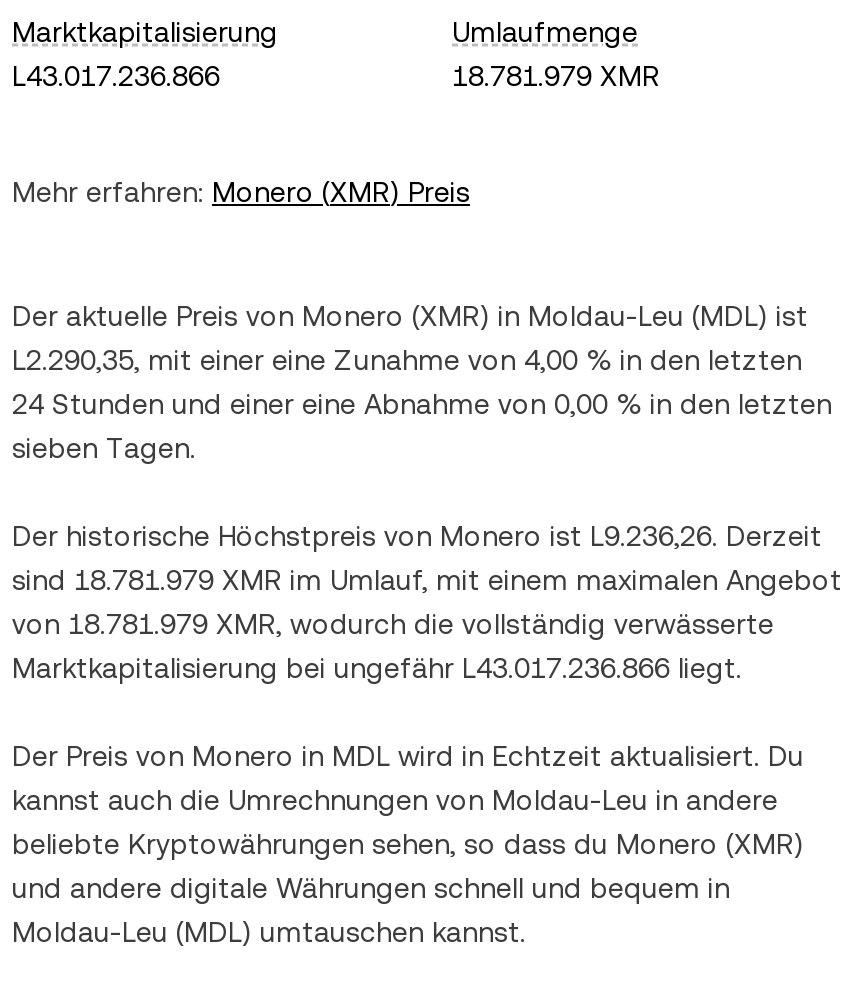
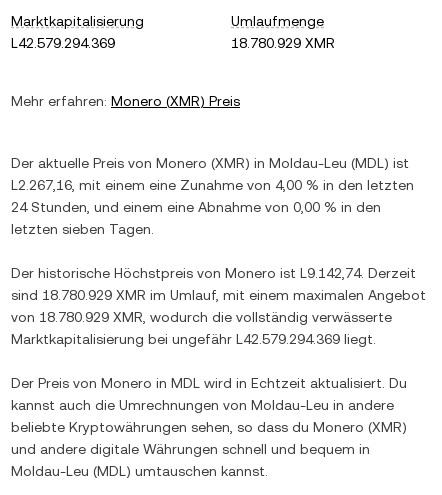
[12,60,220,92] L43.017.236.866 -> [11,35,115,51] L42.579.294.369
[452,60,660,92] 18.781.979 XMR -> [231,35,335,51] 18.780.929 XMR
[12,344,832,464] L2.290,35, mit einer eine Zunahme von 4,00 % in den letzten | 24 Stunden und einer eine Abnahme von 0,00 % in den letzten | sieben Tagen. -> [11,177,414,237] L2.267,16, mit einem eine Zunahme von 4,00 % in den letzten | 24 Stunden, und einem eine Abnahme von 0,00 % in den | letzten sieben Tagen.
[12,520,842,684] Der historische Höchstpreis von Monero ist L9.236,26. Derzeit | sind 18.781.979 XMR im Umlauf, mit einem maximalen Angebot | von 18.781.979 XMR, wodurch die vollständig verwässerte | Marktkapitalisierung bei ungefähr L43.017.236.866 liegt. -> [11,265,426,347] Der historische Höchstpreis von Monero ist L9.142,74. Derzeit | sind 18.780.929 XMR im Umlauf, mit einem maximalen Angebot | von 18.780.929 XMR, wodurch die vollständig verwässerte | Marktkapitalisierung bei ungefähr L42.579.294.369 liegt.

